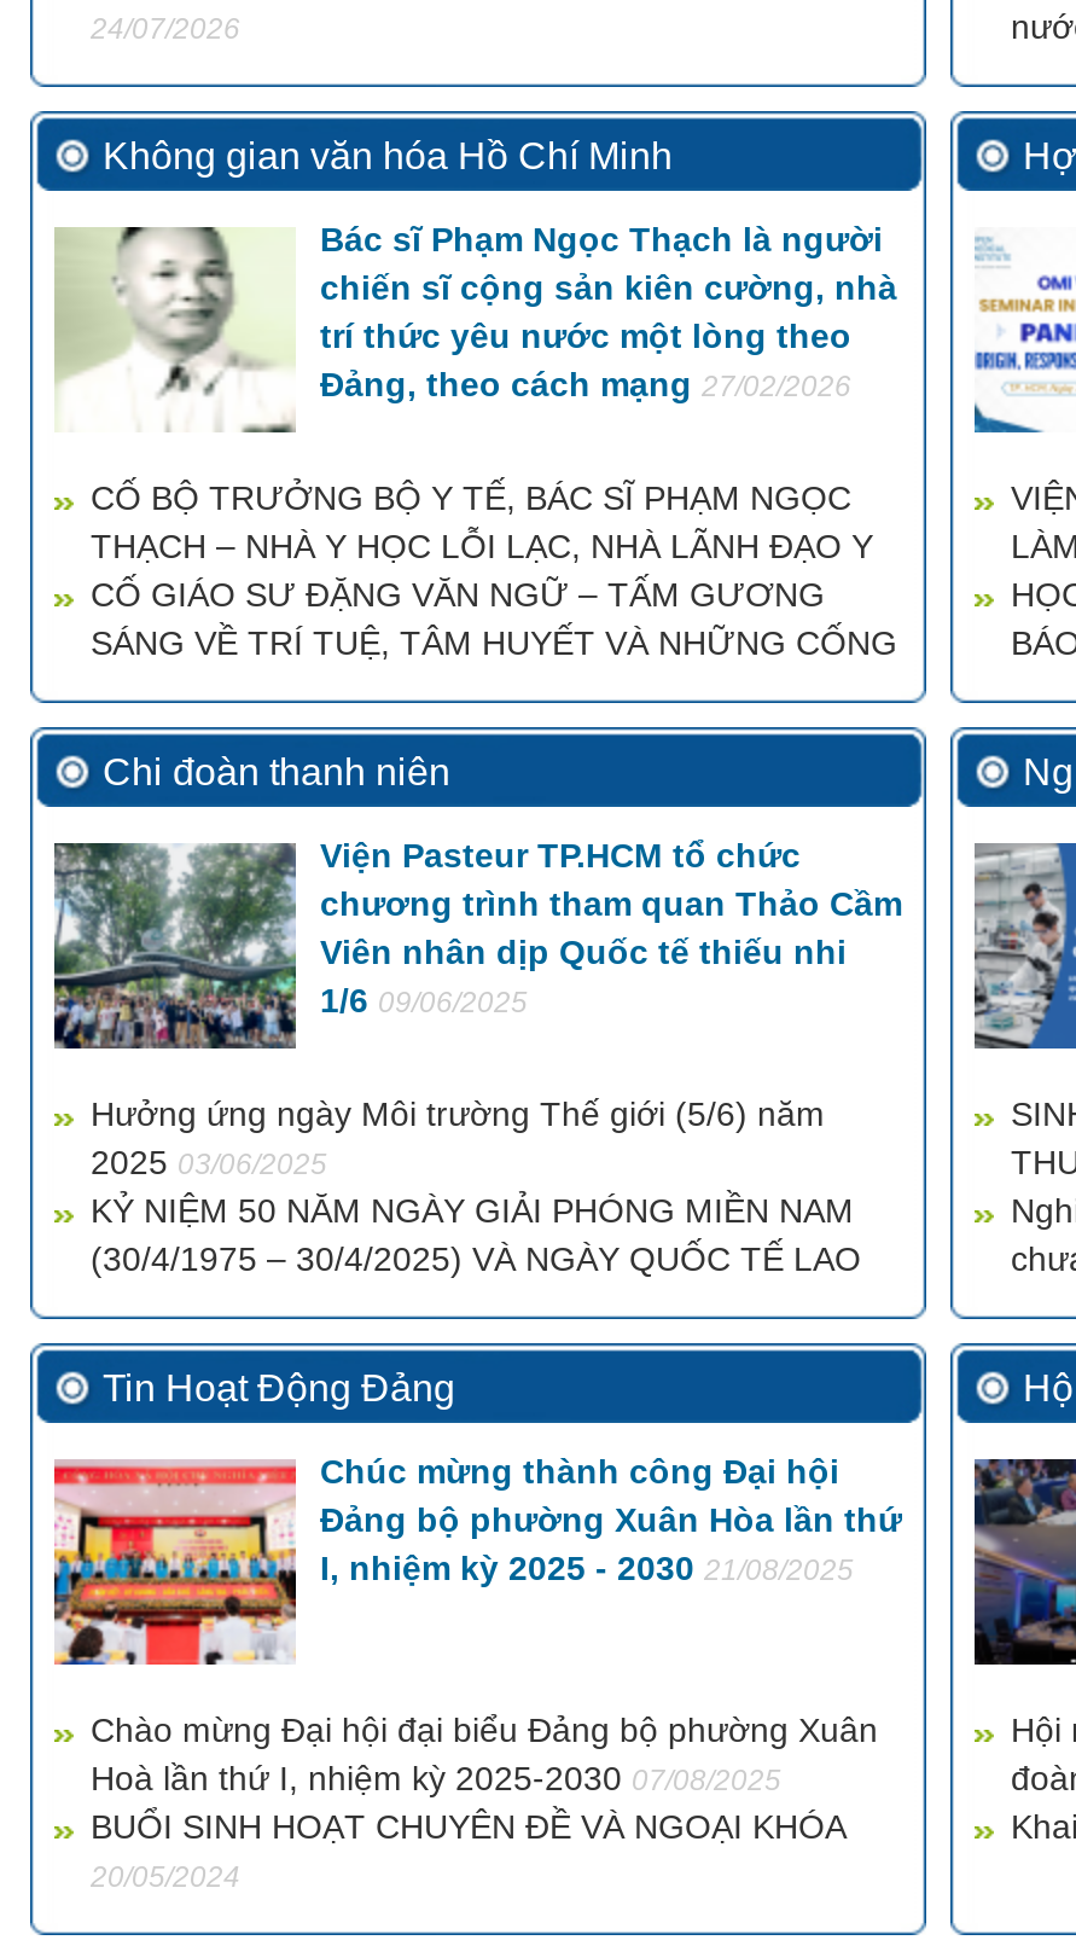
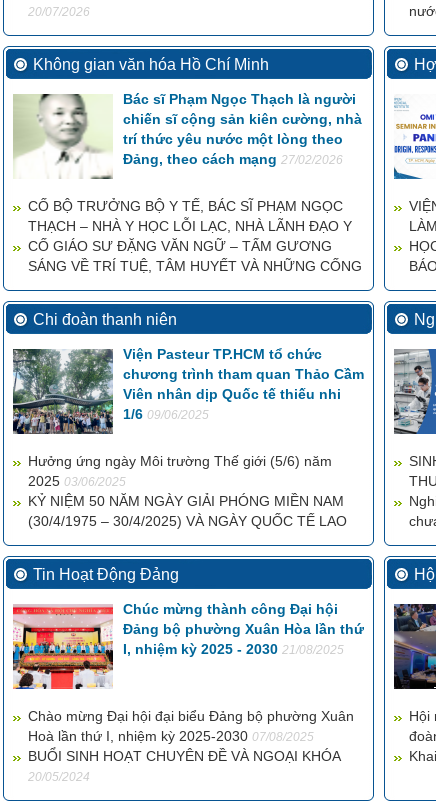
[91,12,240,46] 24/07/2026 -> [28,5,90,19] 20/07/2026

